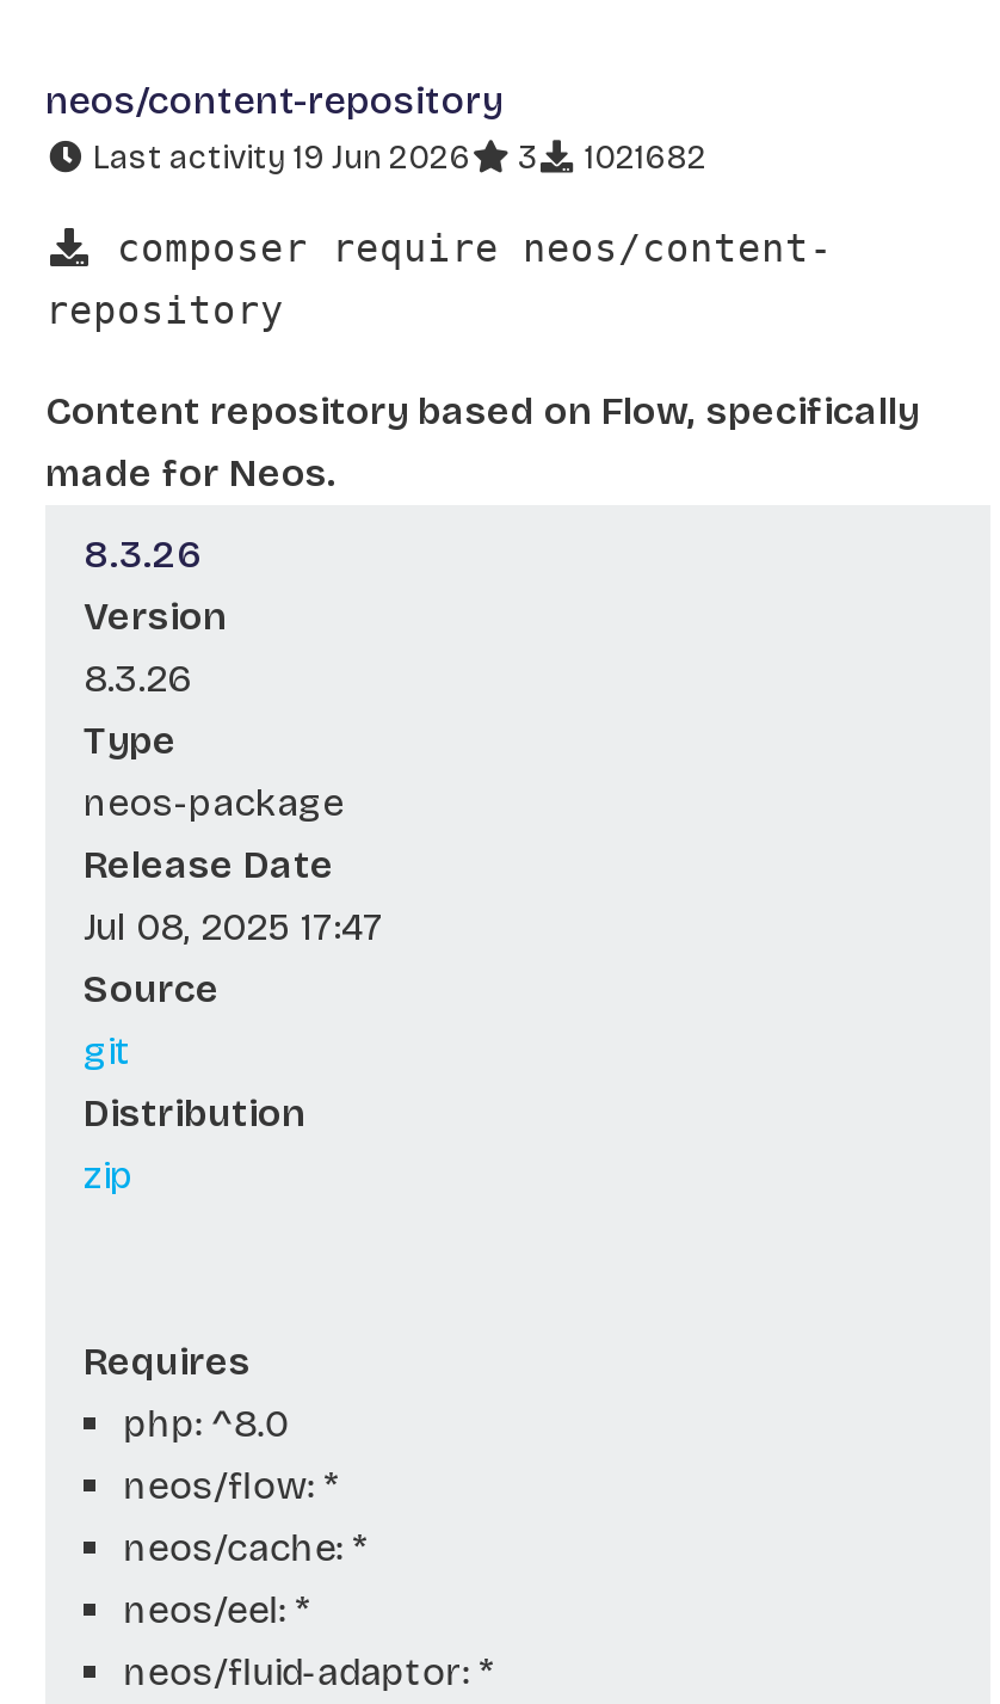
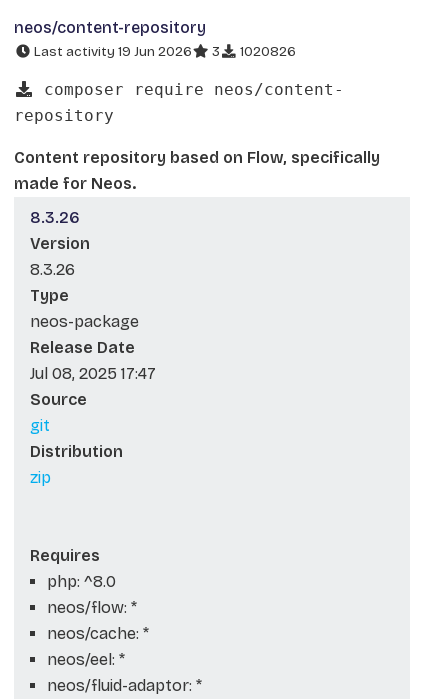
[86,137,706,178] Last activity 19 Jun 2026 3 1021682 -> [31,43,296,60] Last activity 19 Jun 2026 3 1020826

